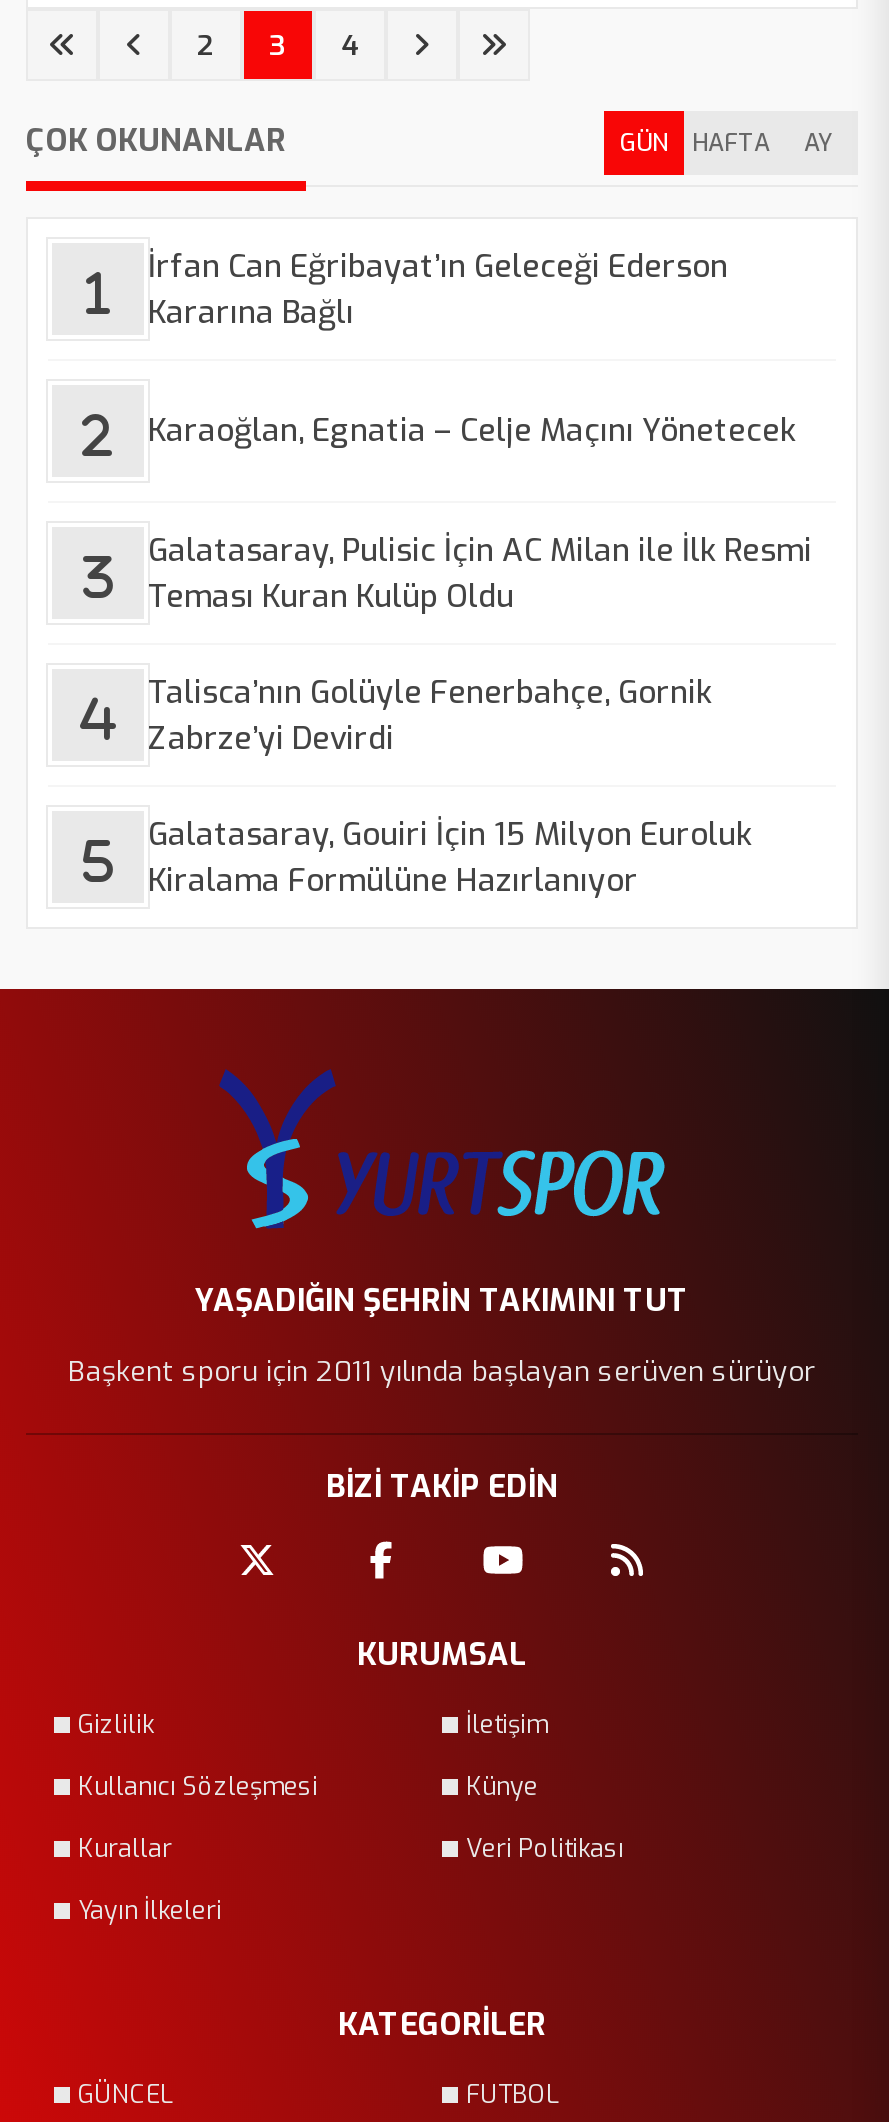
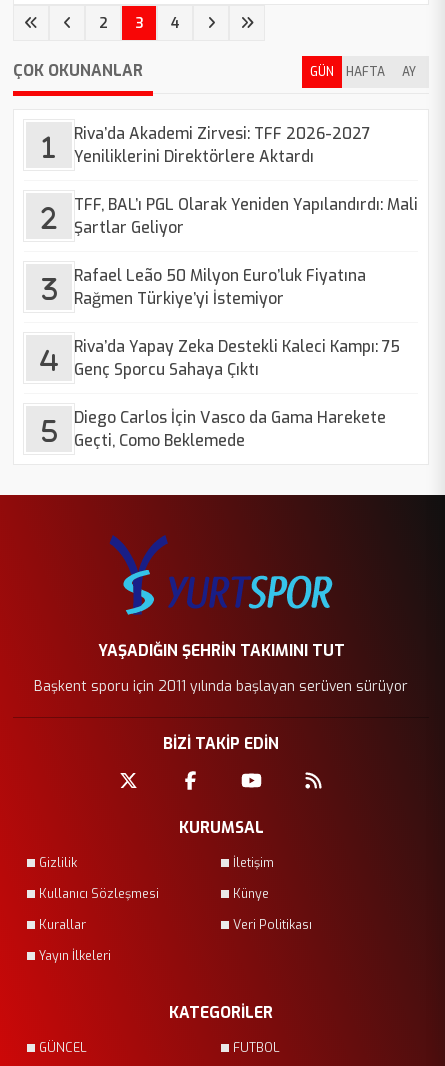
[148,244,728,332] İrfan Can Eğribayat’ın Geleceği Ederson | Kararına Bağlı -> [74,123,370,167] Riva’da Akademi Zirvesi: TFF 2026-2027 | Yeniliklerini Direktörlere Aktardı
[148,409,796,451] Karaoğlan, Egnatia – Celje Maçını Yönetecek -> [74,194,418,238] TFF, BAL’ı PGL Olarak Yeniden Yapılandırdı: Mali | Şartlar Geliyor
[148,528,812,616] Galatasaray, Pulisic İçin AC Milan ile İlk Resmi | Teması Kuran Kulüp Oldu -> [74,265,366,309] Rafael Leão 50 Milyon Euro’luk Fiyatına | Rağmen Türkiye’yi İstemiyor
[148,670,712,758] Talisca’nın Golüyle Fenerbahçe, Gornik | Zabrze’yi Devirdi -> [74,336,400,380] Riva’da Yapay Zeka Destekli Kaleci Kampı: 75 | Genç Sporcu Sahaya Çıktı
[148,812,752,900] Galatasaray, Gouiri İçin 15 Milyon Euroluk | Kiralama Formülüne Hazırlanıyor -> [74,407,386,451] Diego Carlos İçin Vasco da Gama Harekete | Geçti, Como Beklemede

